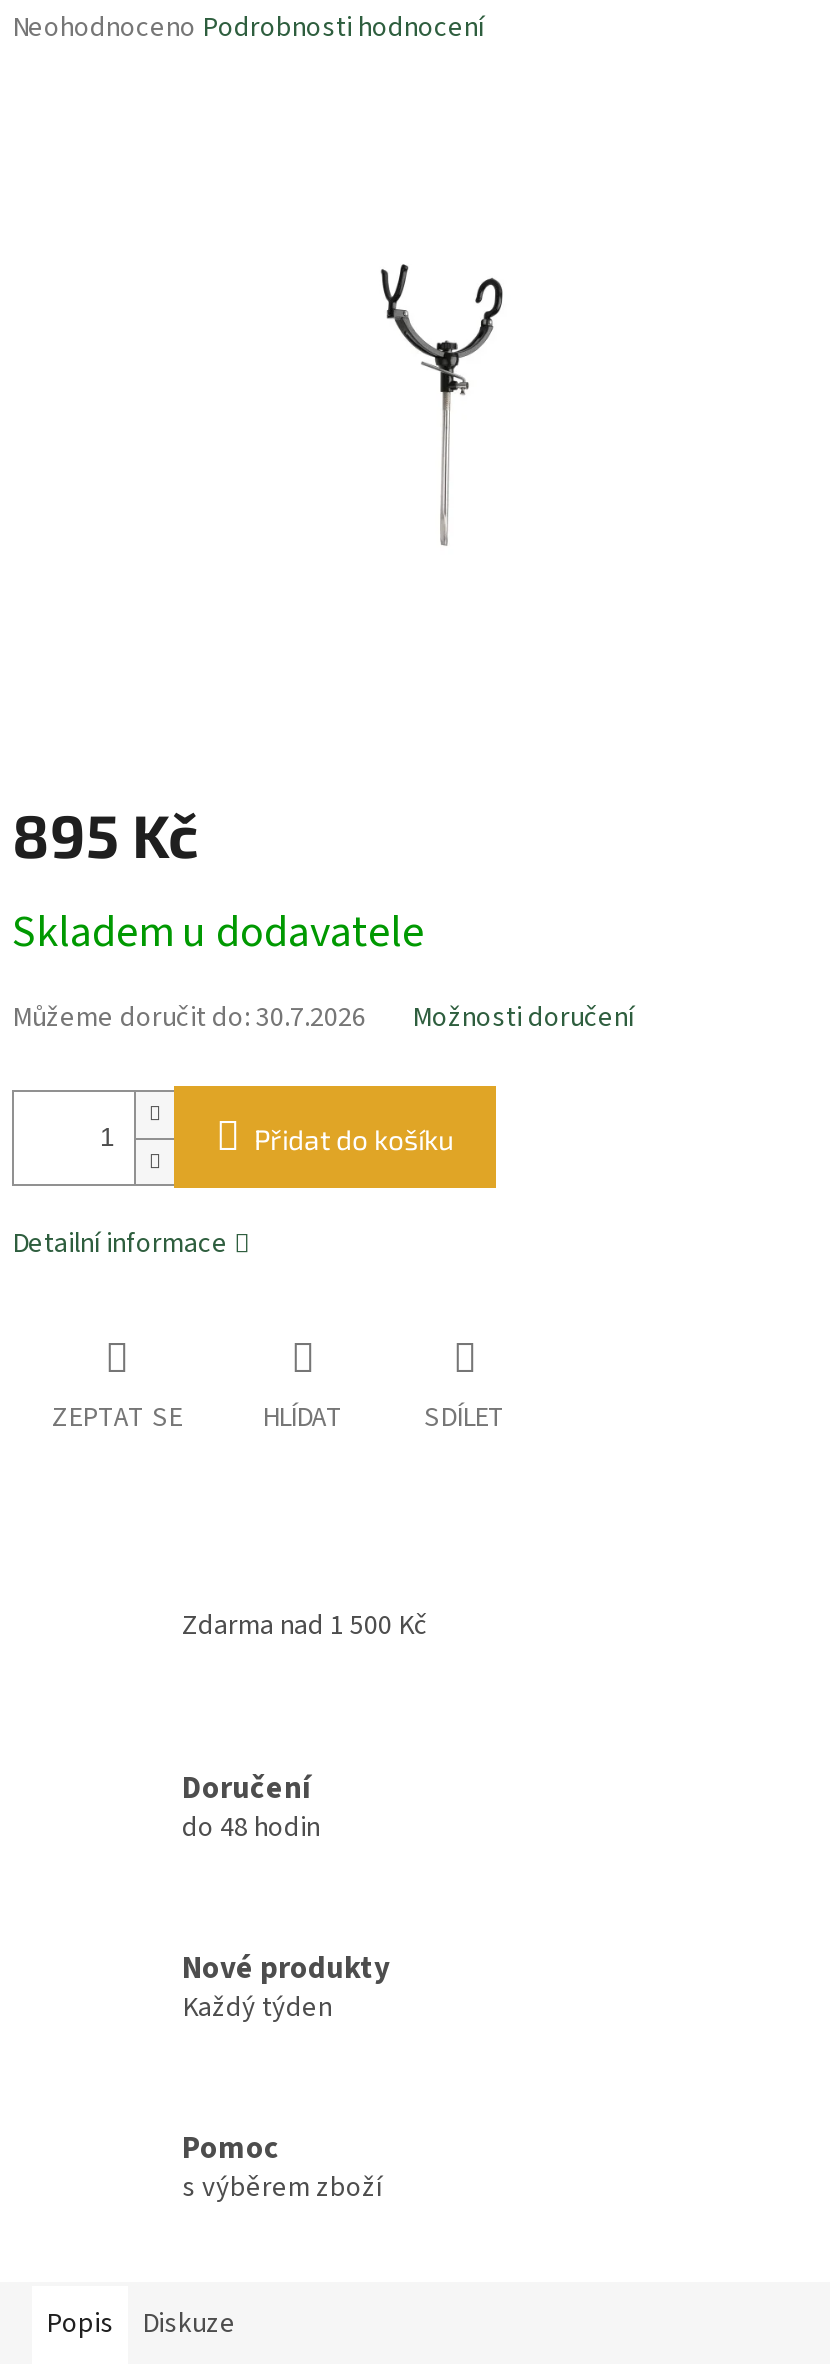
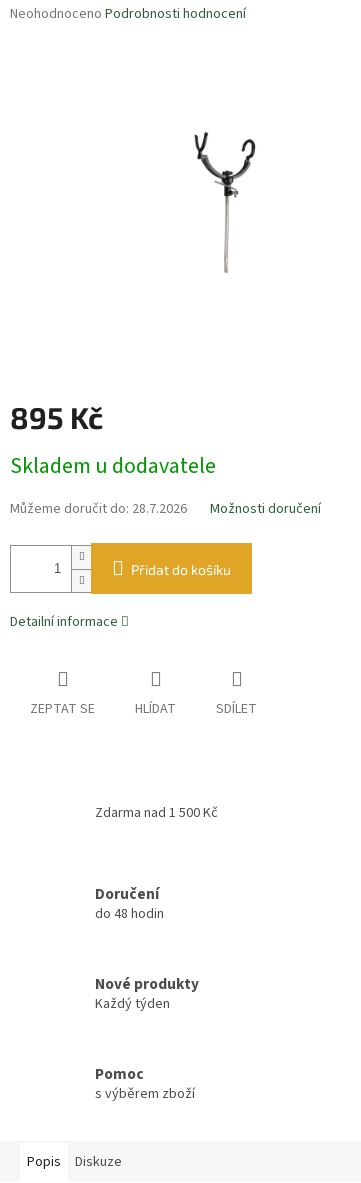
[12,999,366,1039] Můžeme doručit do: 30.7.2026 -> [10,499,187,519] Můžeme doručit do: 28.7.2026

